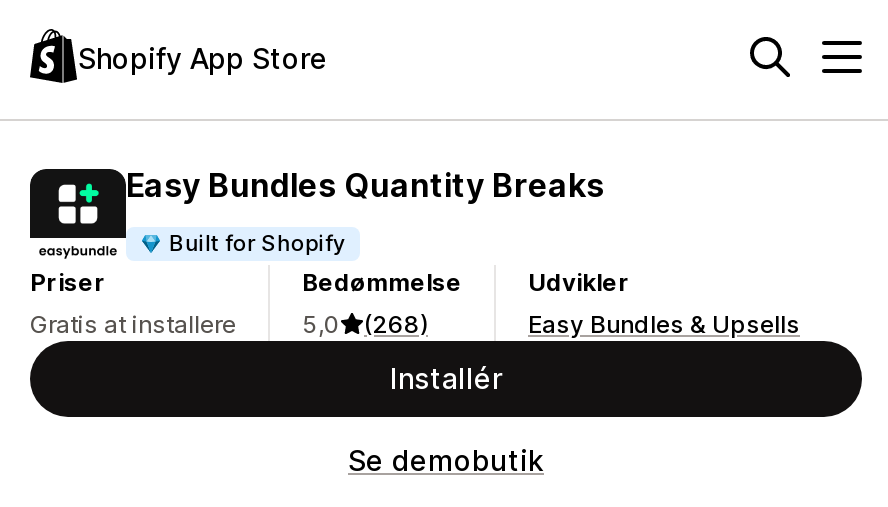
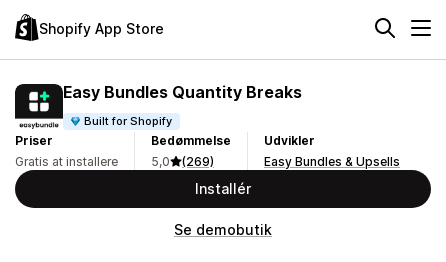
[302,309,428,339] 5,0 (268) -> [151,154,214,169] 5,0 (269)

